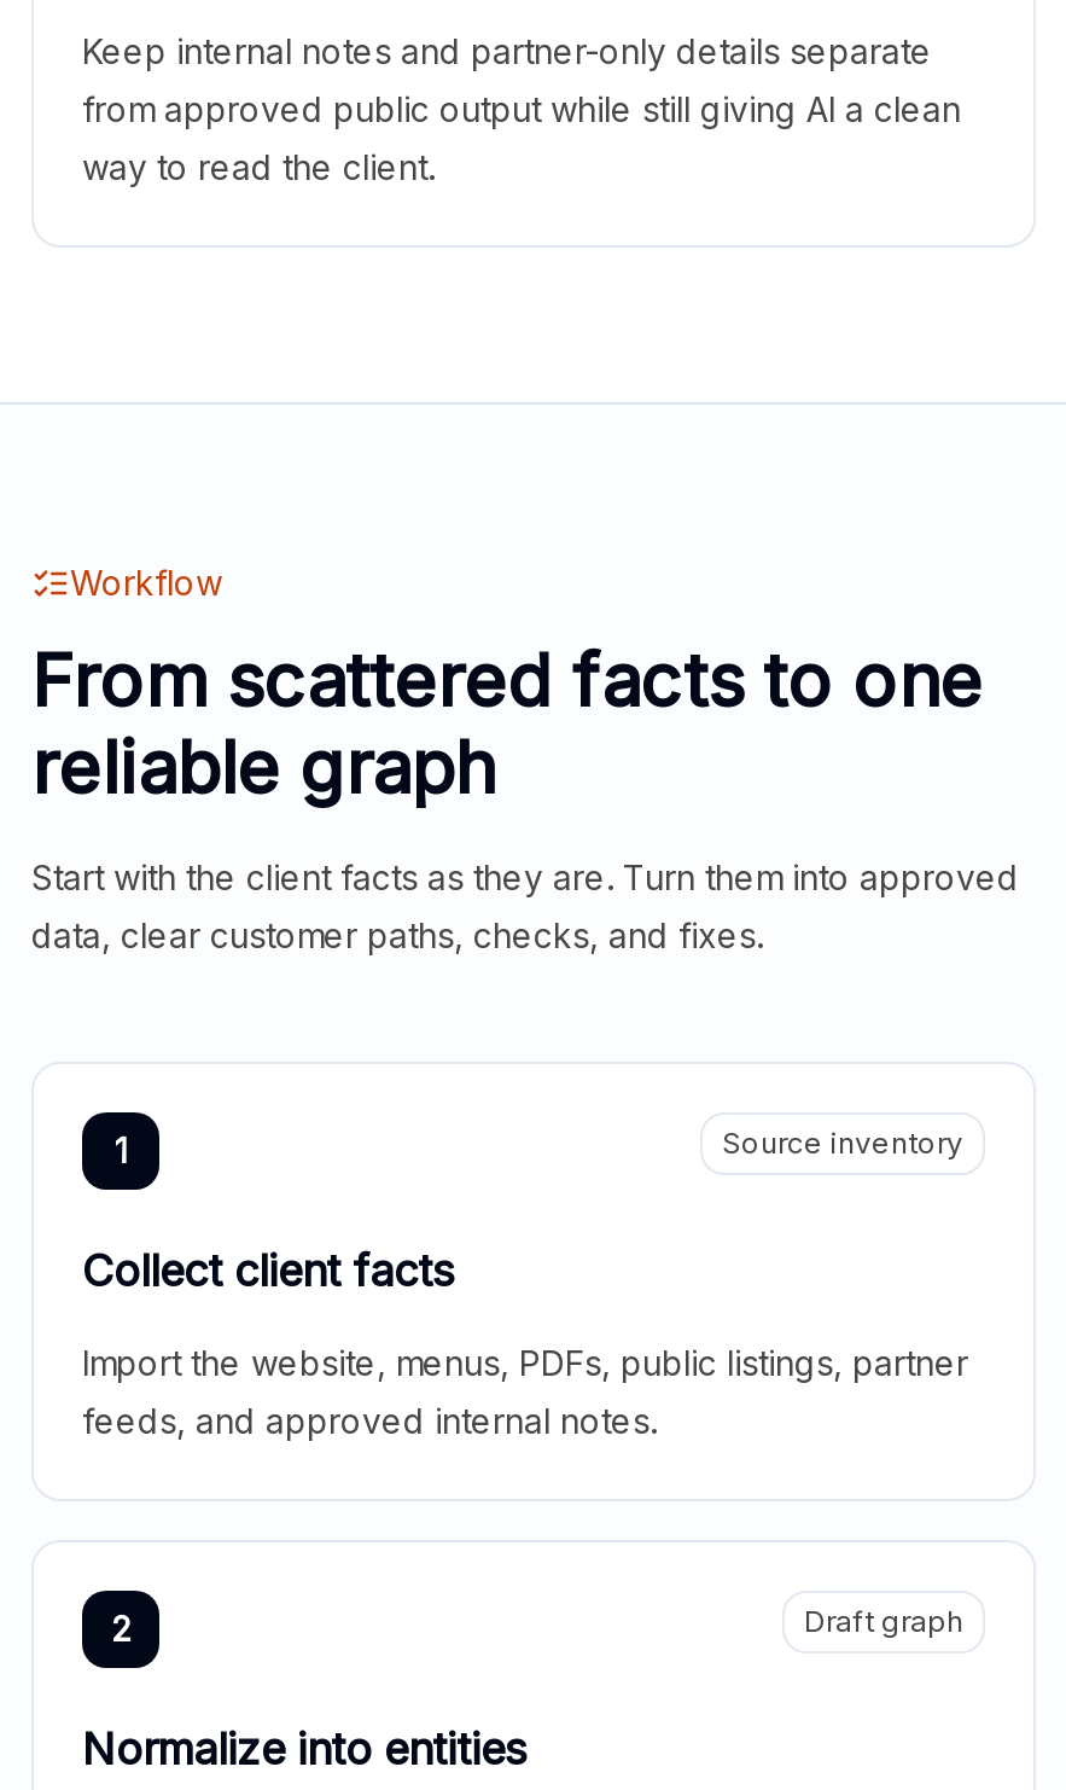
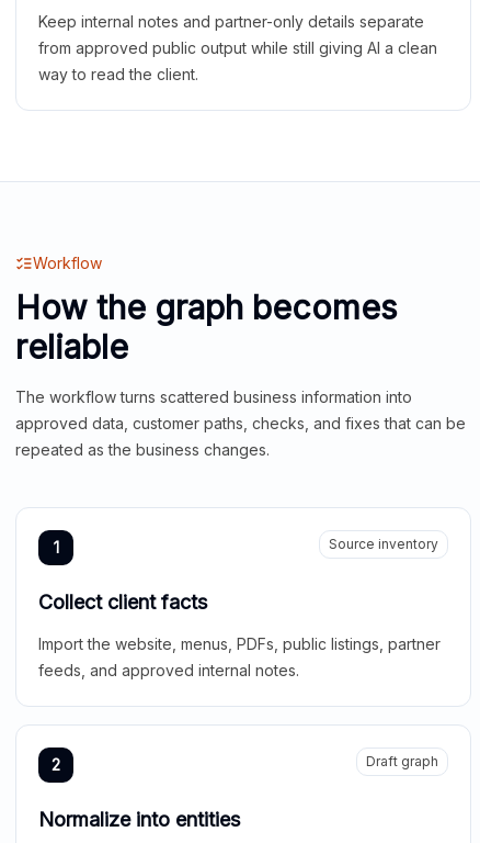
[31,637,983,810] From scattered facts to one | reliable graph -> [15,288,397,367] How the graph becomes | reliable
[31,856,1019,955] Start with the client facts as they are. Turn them into approved | data, clear customer paths, checks, and fixes. -> [15,387,466,459] The workflow turns scattered business information into | approved data, customer paths, checks, and fixes that can be | repeated as the business changes.

